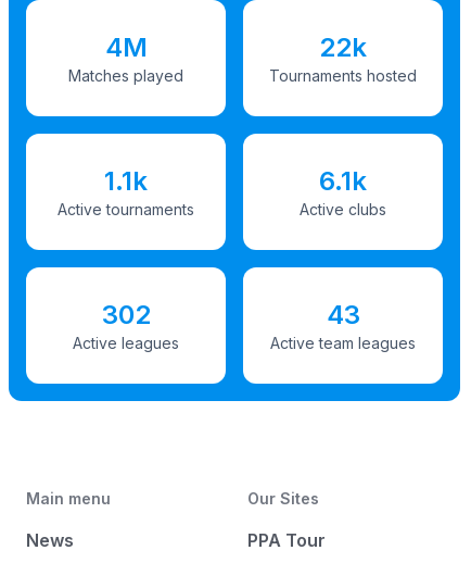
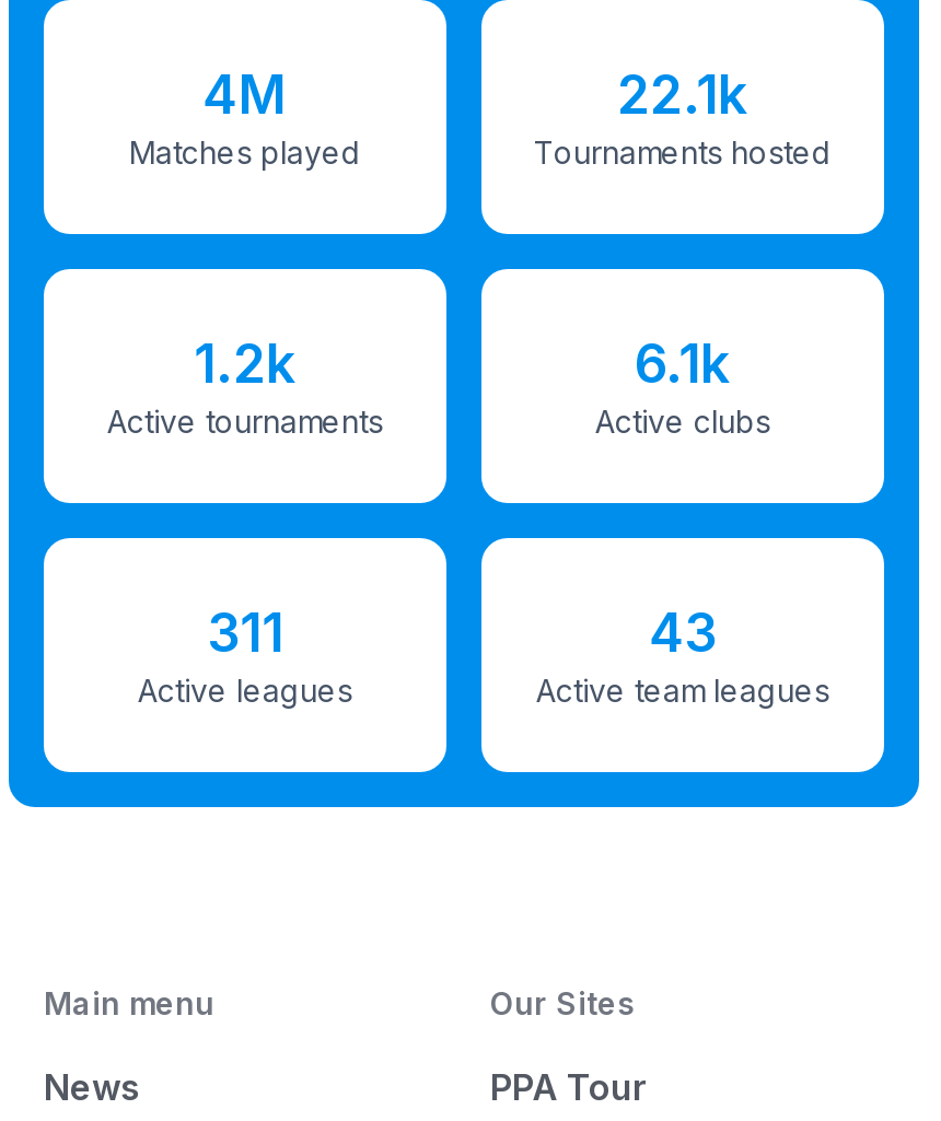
[319,31,367,62] 22k -> [617,62,748,126] 22.1k
[104,165,148,196] 1.1k -> [194,331,297,395] 1.2k
[101,298,150,330] 302 -> [207,600,283,664] 311

